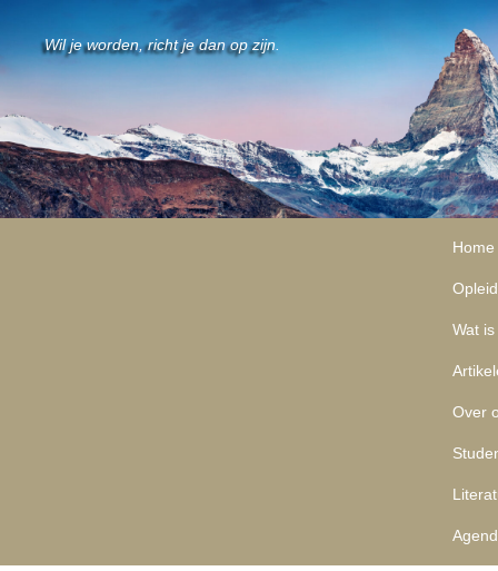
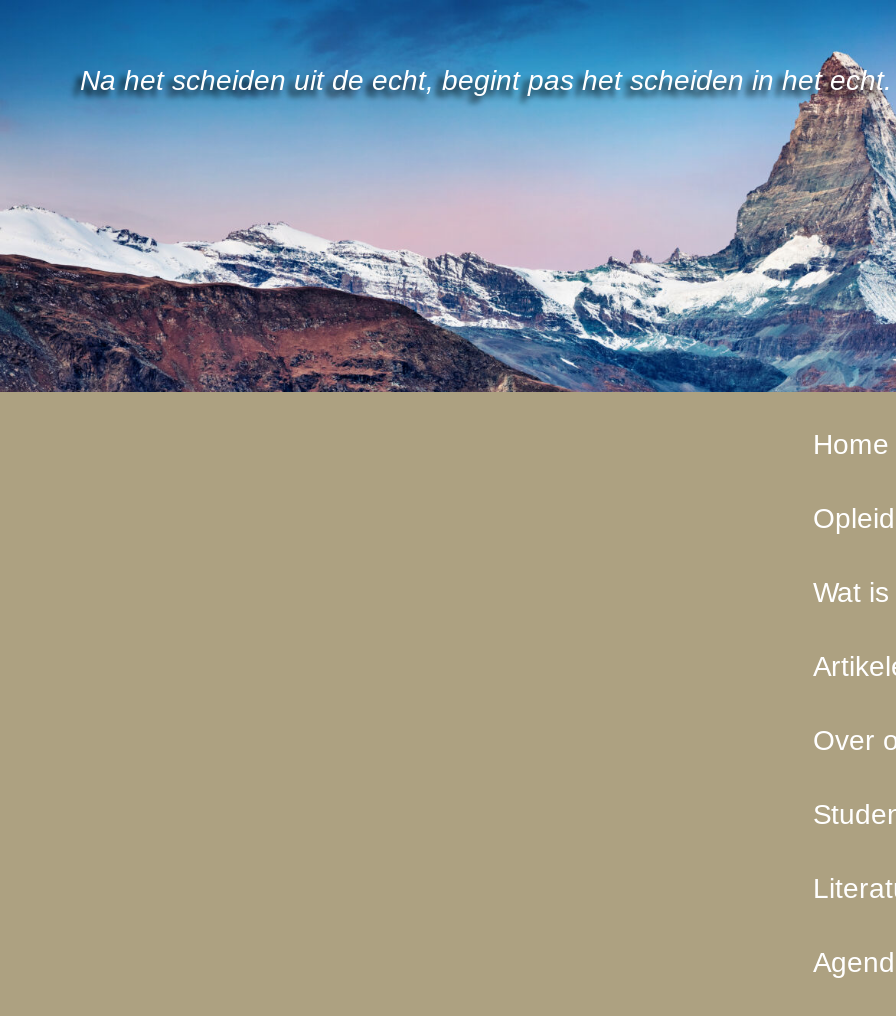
[44,36,280,53] Wil je worden, richt je dan op zijn. -> [80,64,892,96] Na het scheiden uit de echt, begint pas het scheiden in het echt.

